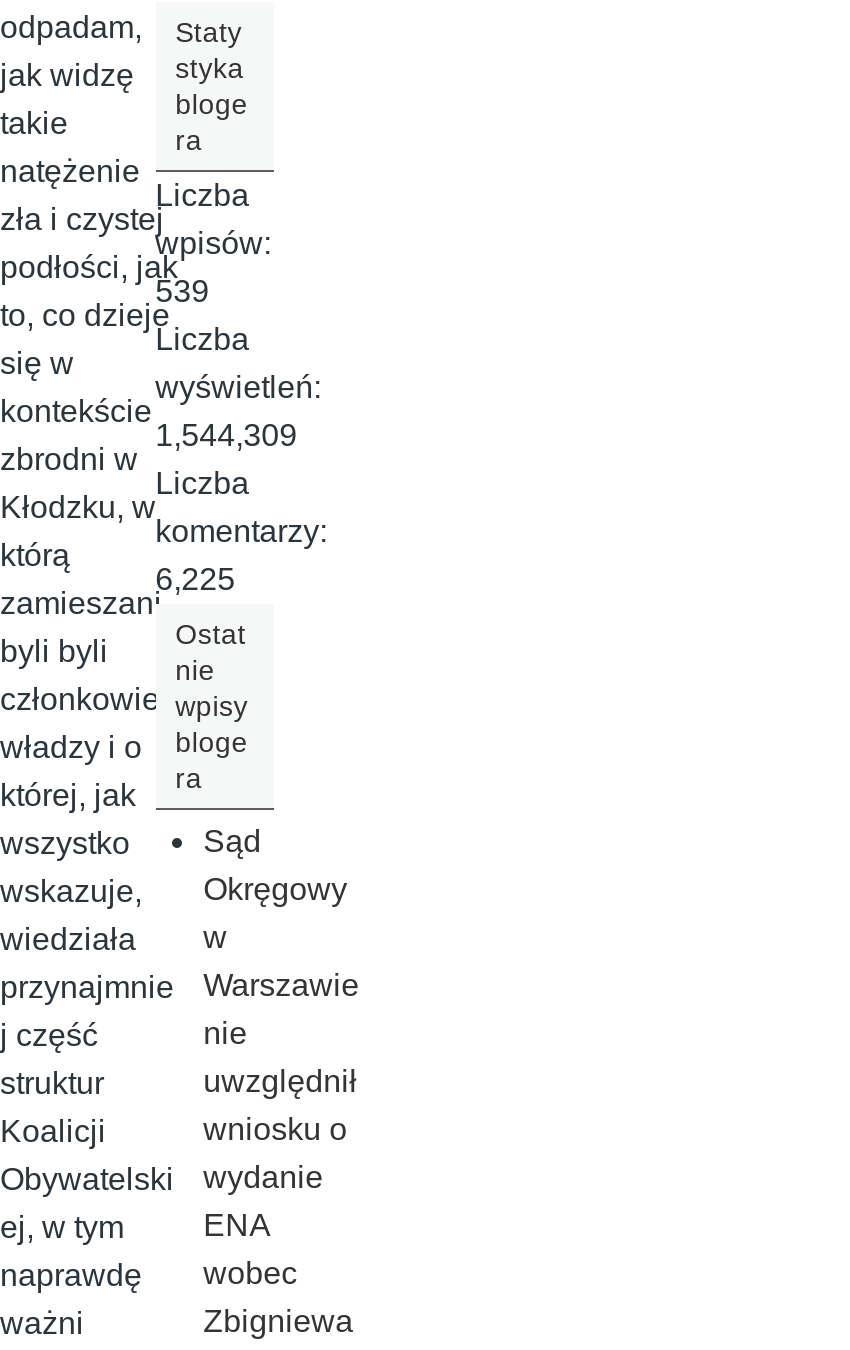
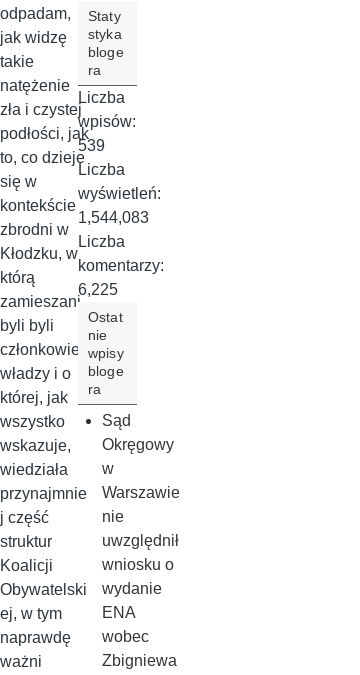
[155,418,297,452] 1,544,309 -> [78,209,149,226] 1,544,083

